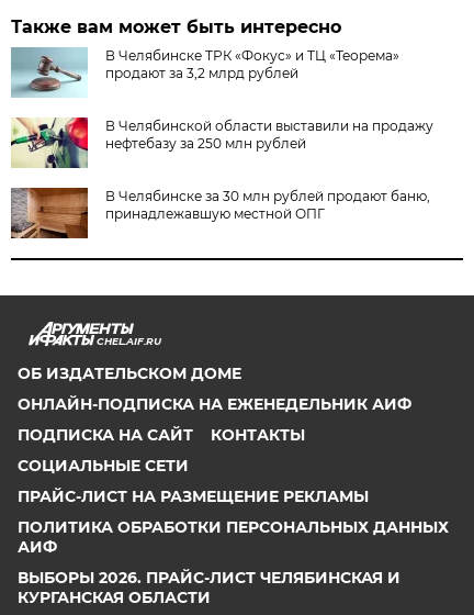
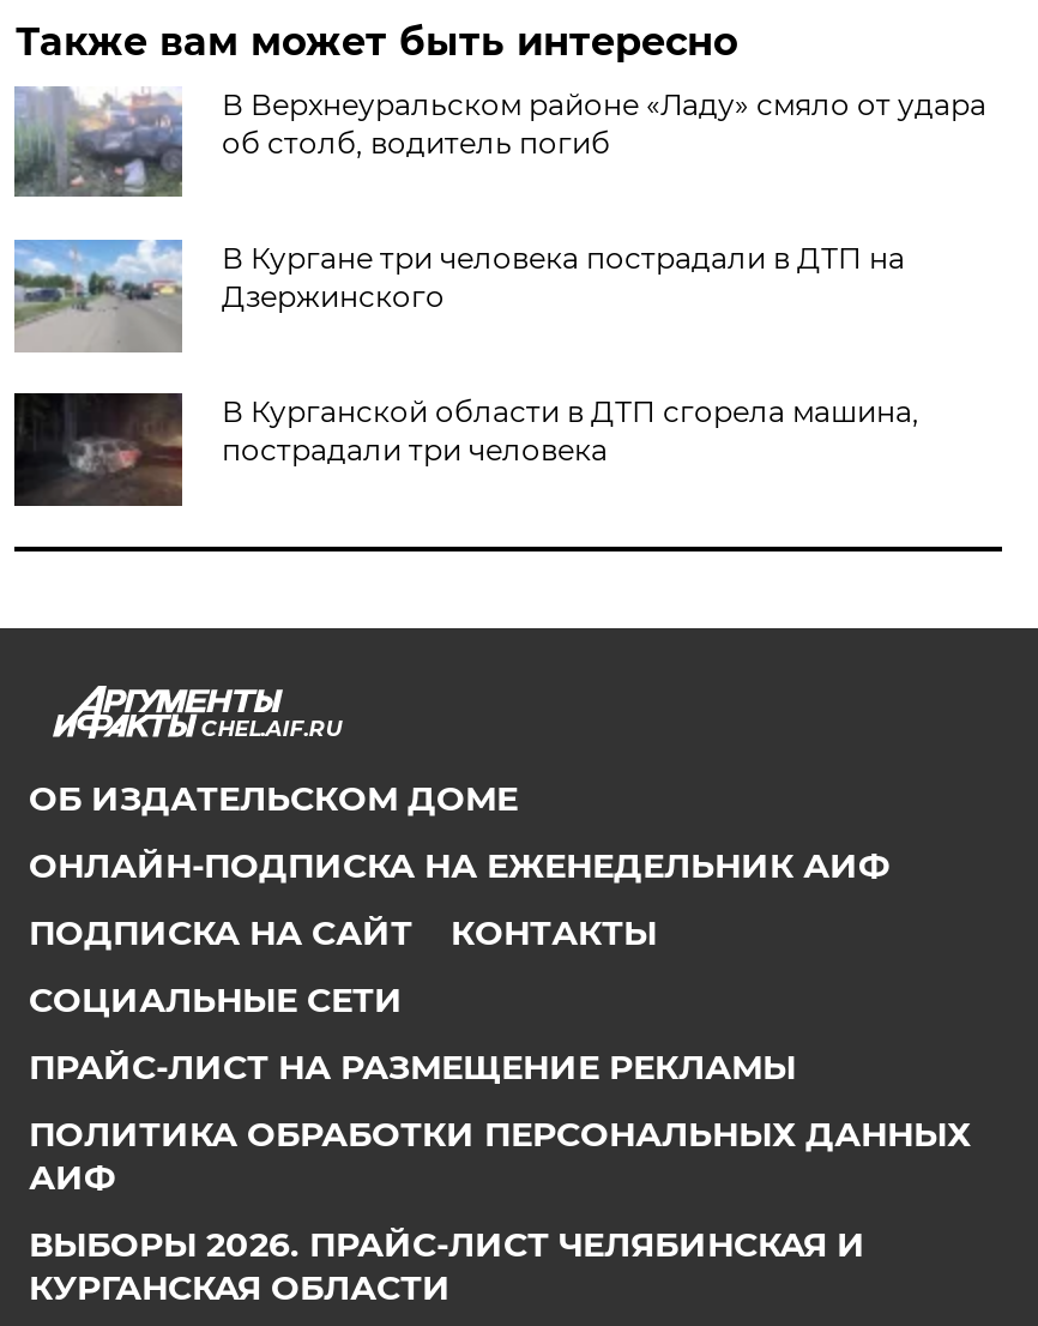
[11,46,400,98] [image] | В Челябинске ТРК «Фокус» и ТЦ «Теорема» | продают за 3,2 млрд рублей -> [12,86,986,199] [image] | В Верхнеуральском районе «Ладу» смяло от удара | об столб, водитель погиб
[11,116,434,169] [image] | В Челябинской области выставили на продажу | нефтебазу за 250 млн рублей -> [12,237,905,352] [image] | В Кургане три человека пострадали в ДТП на | Дзержинского
[10,187,431,239] [image] | В Челябинске за 30 млн рублей продают баню, | принадлежавшую местной ОПГ -> [12,391,919,508] [image] | В Курганской области в ДТП сгорела машина, | пострадали три человека

